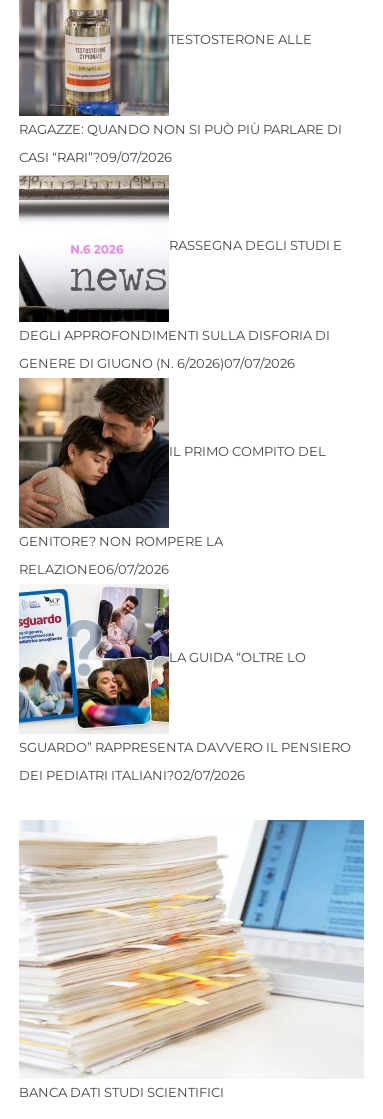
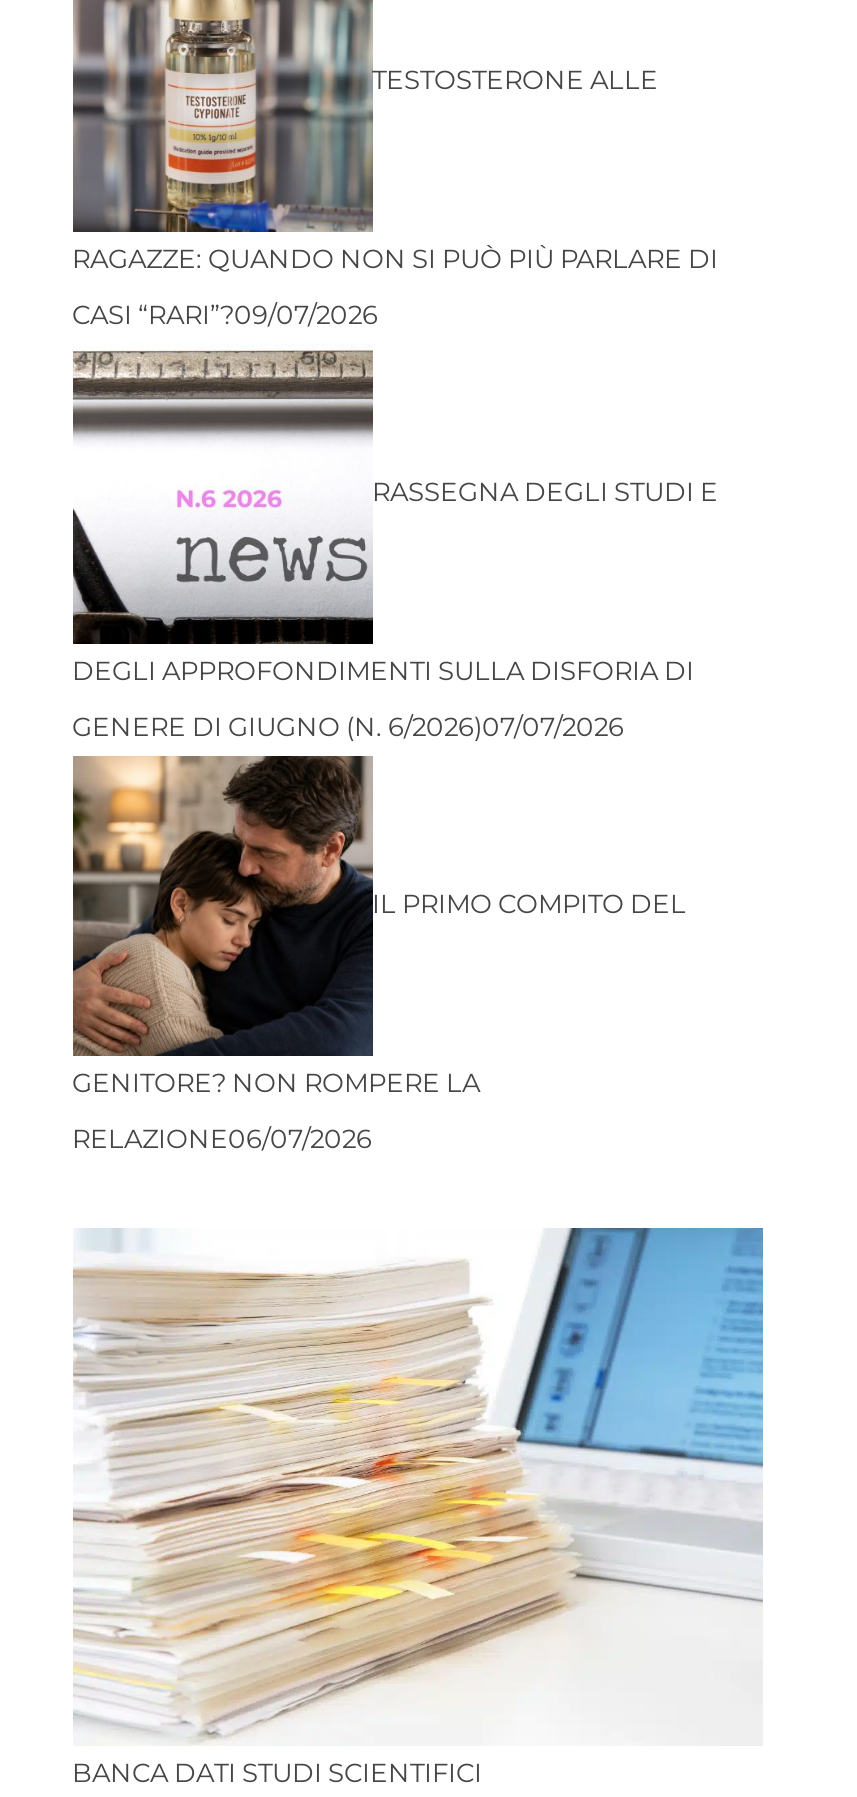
[18,586,305,732] [image] | LA GUIDA “OLTRE LO -> none
[18,739,350,783] SGUARDO” RAPPRESENTA DAVVERO IL PENSIERO | DEI PEDIATRI ITALIANI?02/07/2026 -> none

